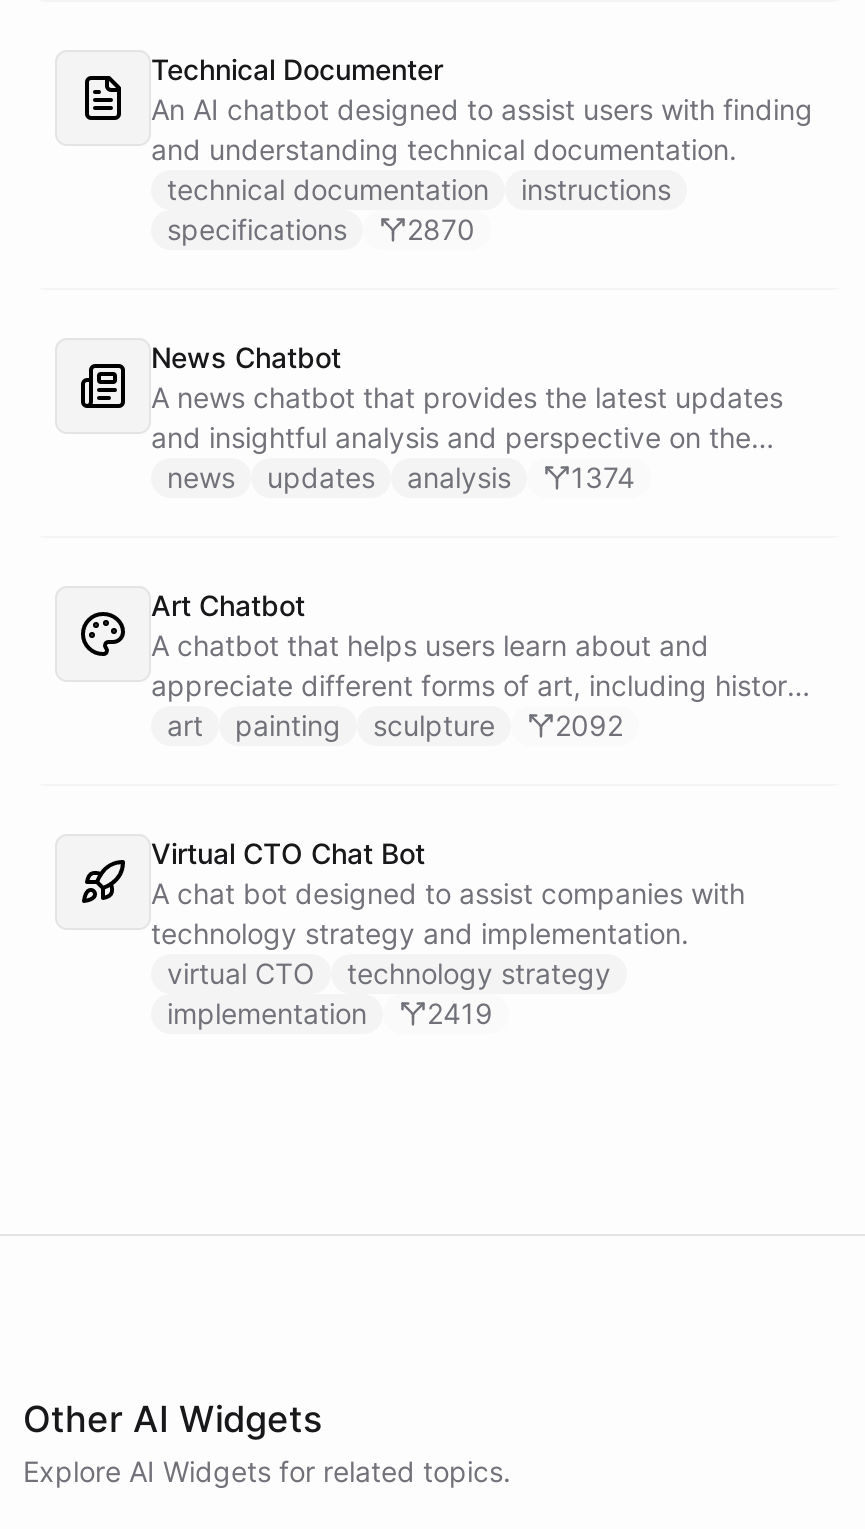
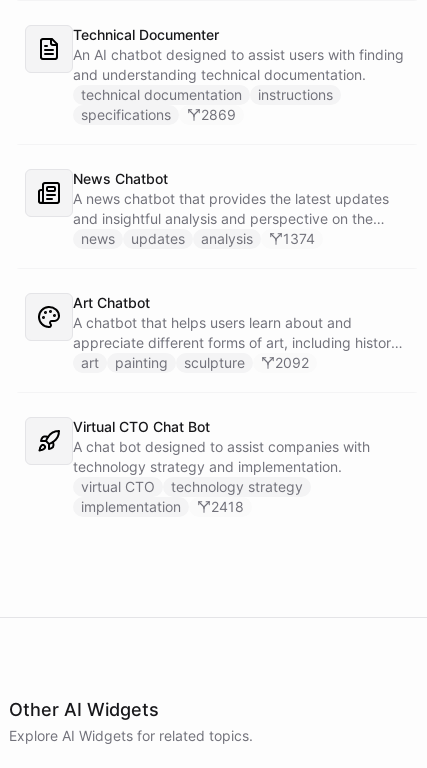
[167,212,475,246] specifications 2870 -> [81,106,236,123] specifications 2869
[167,996,493,1030] implementation 2419 -> [81,498,244,515] implementation 2418

